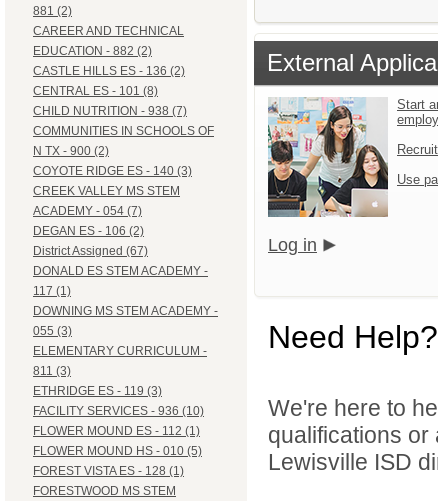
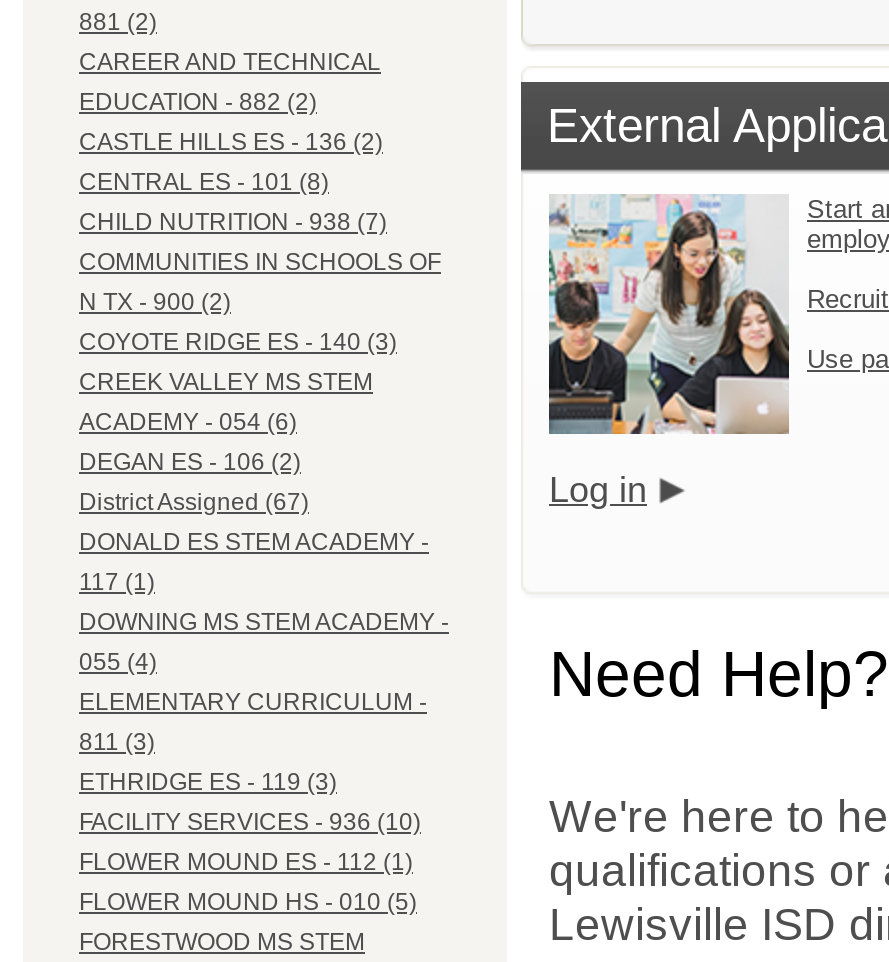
[33,204,142,218] ACADEMY - 054 (7) -> [79,409,297,437] ACADEMY - 054 (6)
[33,324,72,338] 055 (3) -> [79,649,157,677] 055 (4)
[33,464,184,478] FOREST VISTA ES - 128 (1) -> none

